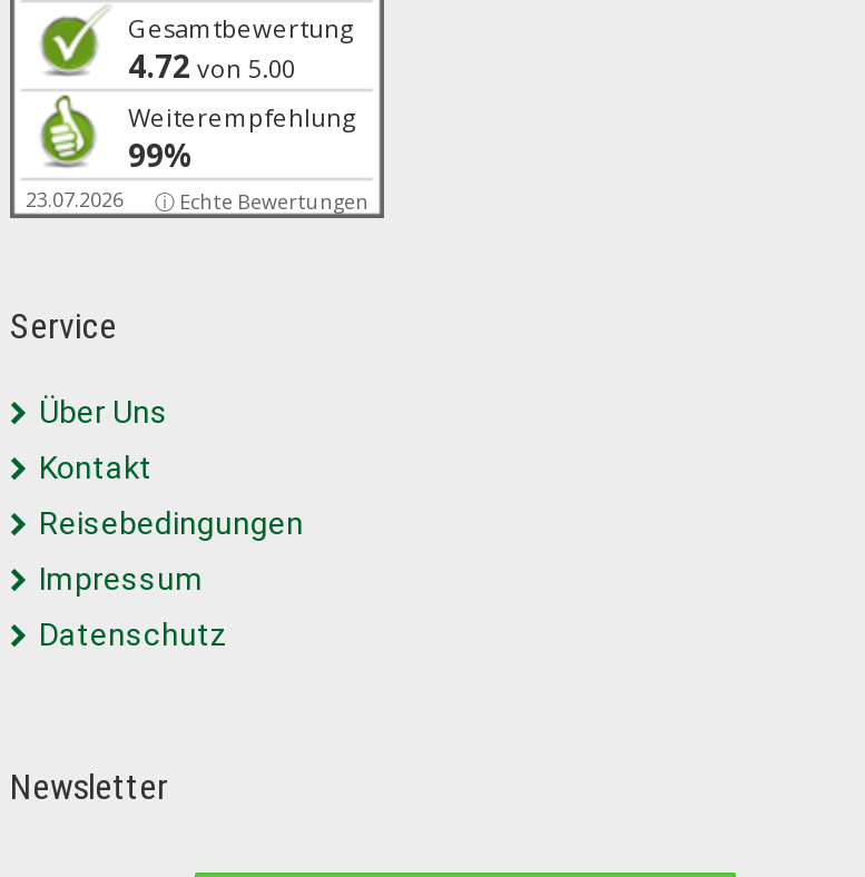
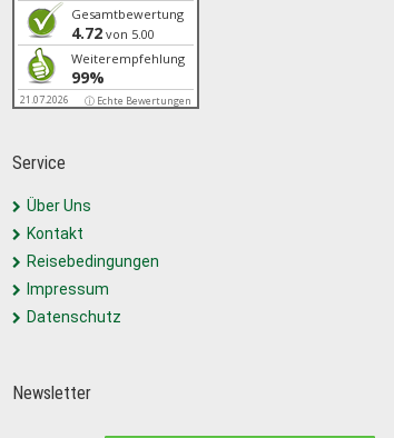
[26,185,124,214] 23.07.2026 -> [20,92,69,107] 21.07.2026

